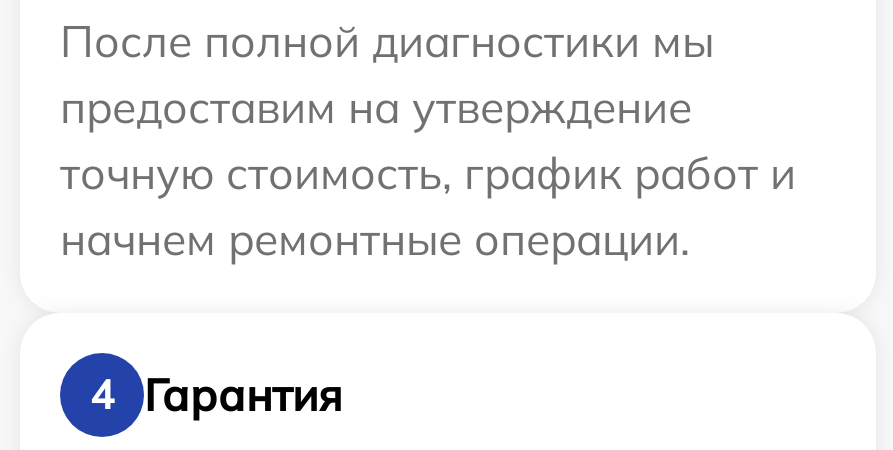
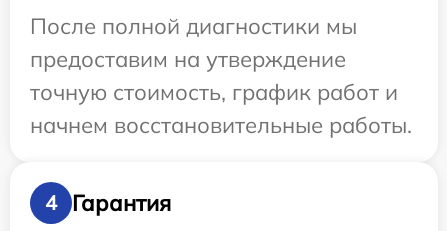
[60,211,690,267] начнем ремонтные операции. -> [30,111,412,139] начнем восстановительные работы.

